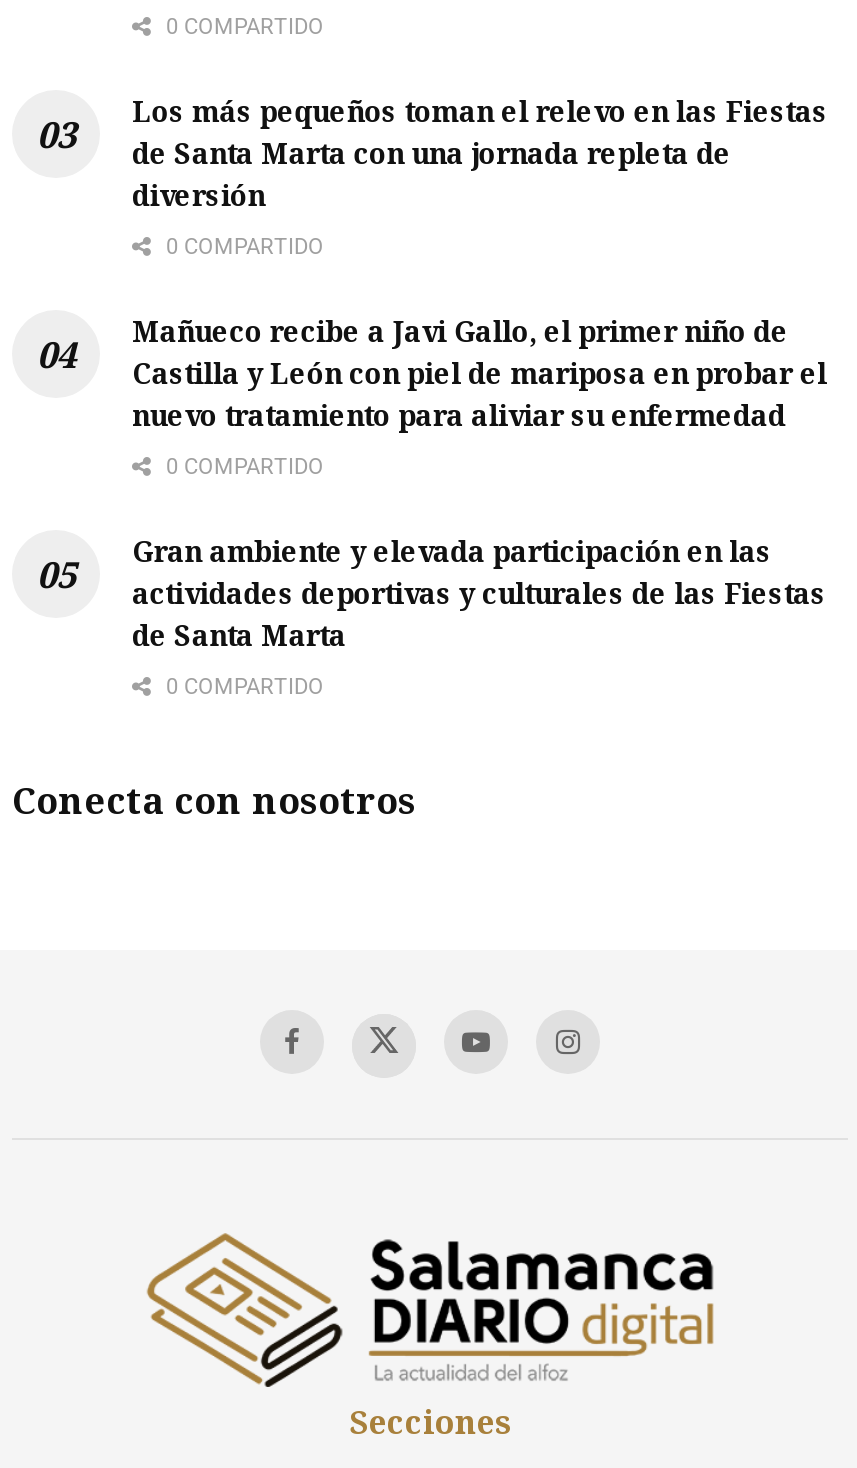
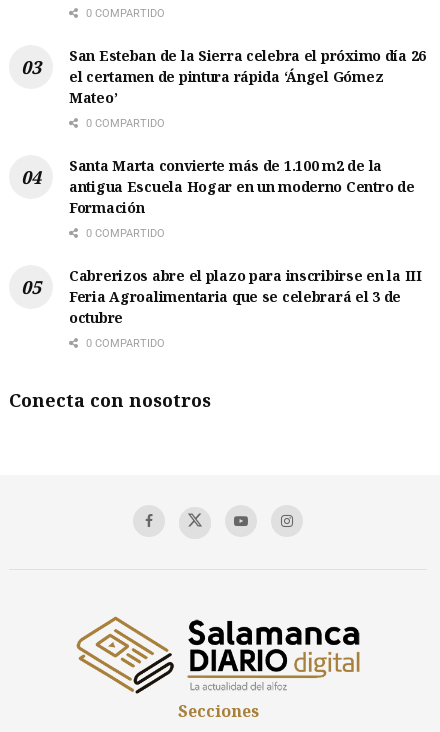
[132,91,828,213] Los más pequeños toman el relevo en las Fiestas | de Santa Marta con una jornada repleta de | diversión -> [69,46,426,107] San Esteban de la Sierra celebra el próximo día 26 | el certamen de pintura rápida ‘Ángel Gómez | Mateo’
[132,311,827,433] Mañueco recibe a Javi Gallo, el primer niño de | Castilla y León con piel de mariposa en probar el | nuevo tratamiento para aliviar su enfermedad -> [69,156,414,217] Santa Marta convierte más de 1.100 m2 de la | antigua Escuela Hogar en un moderno Centro de | Formación
[132,531,826,653] Gran ambiente y elevada participación en las | actividades deportivas y culturales de las Fiestas | de Santa Marta -> [69,266,422,327] Cabrerizos abre el plazo para inscribirse en la III | Feria Agroalimentaria que se celebrará el 3 de | octubre

